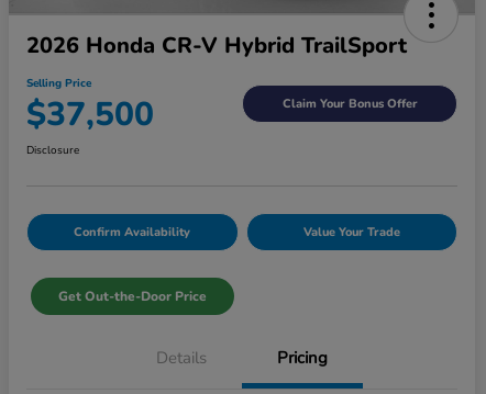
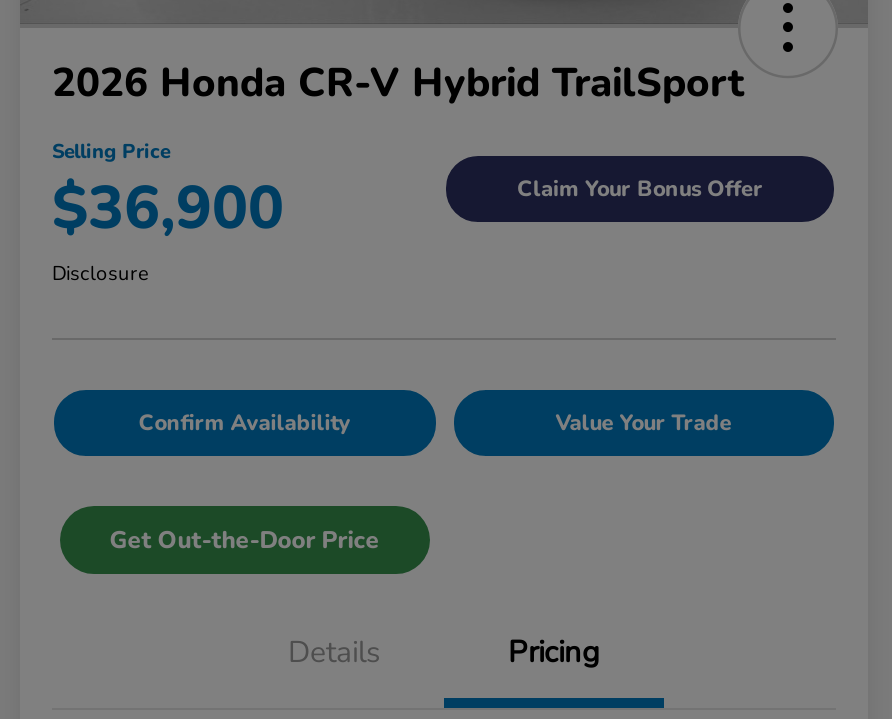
[26,92,154,137] $37,500 -> [52,168,284,250] $36,900

